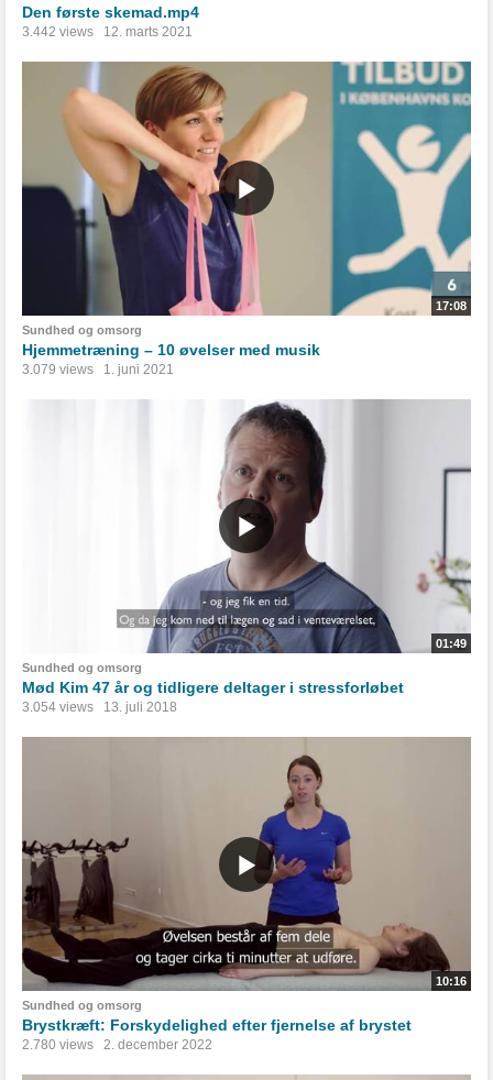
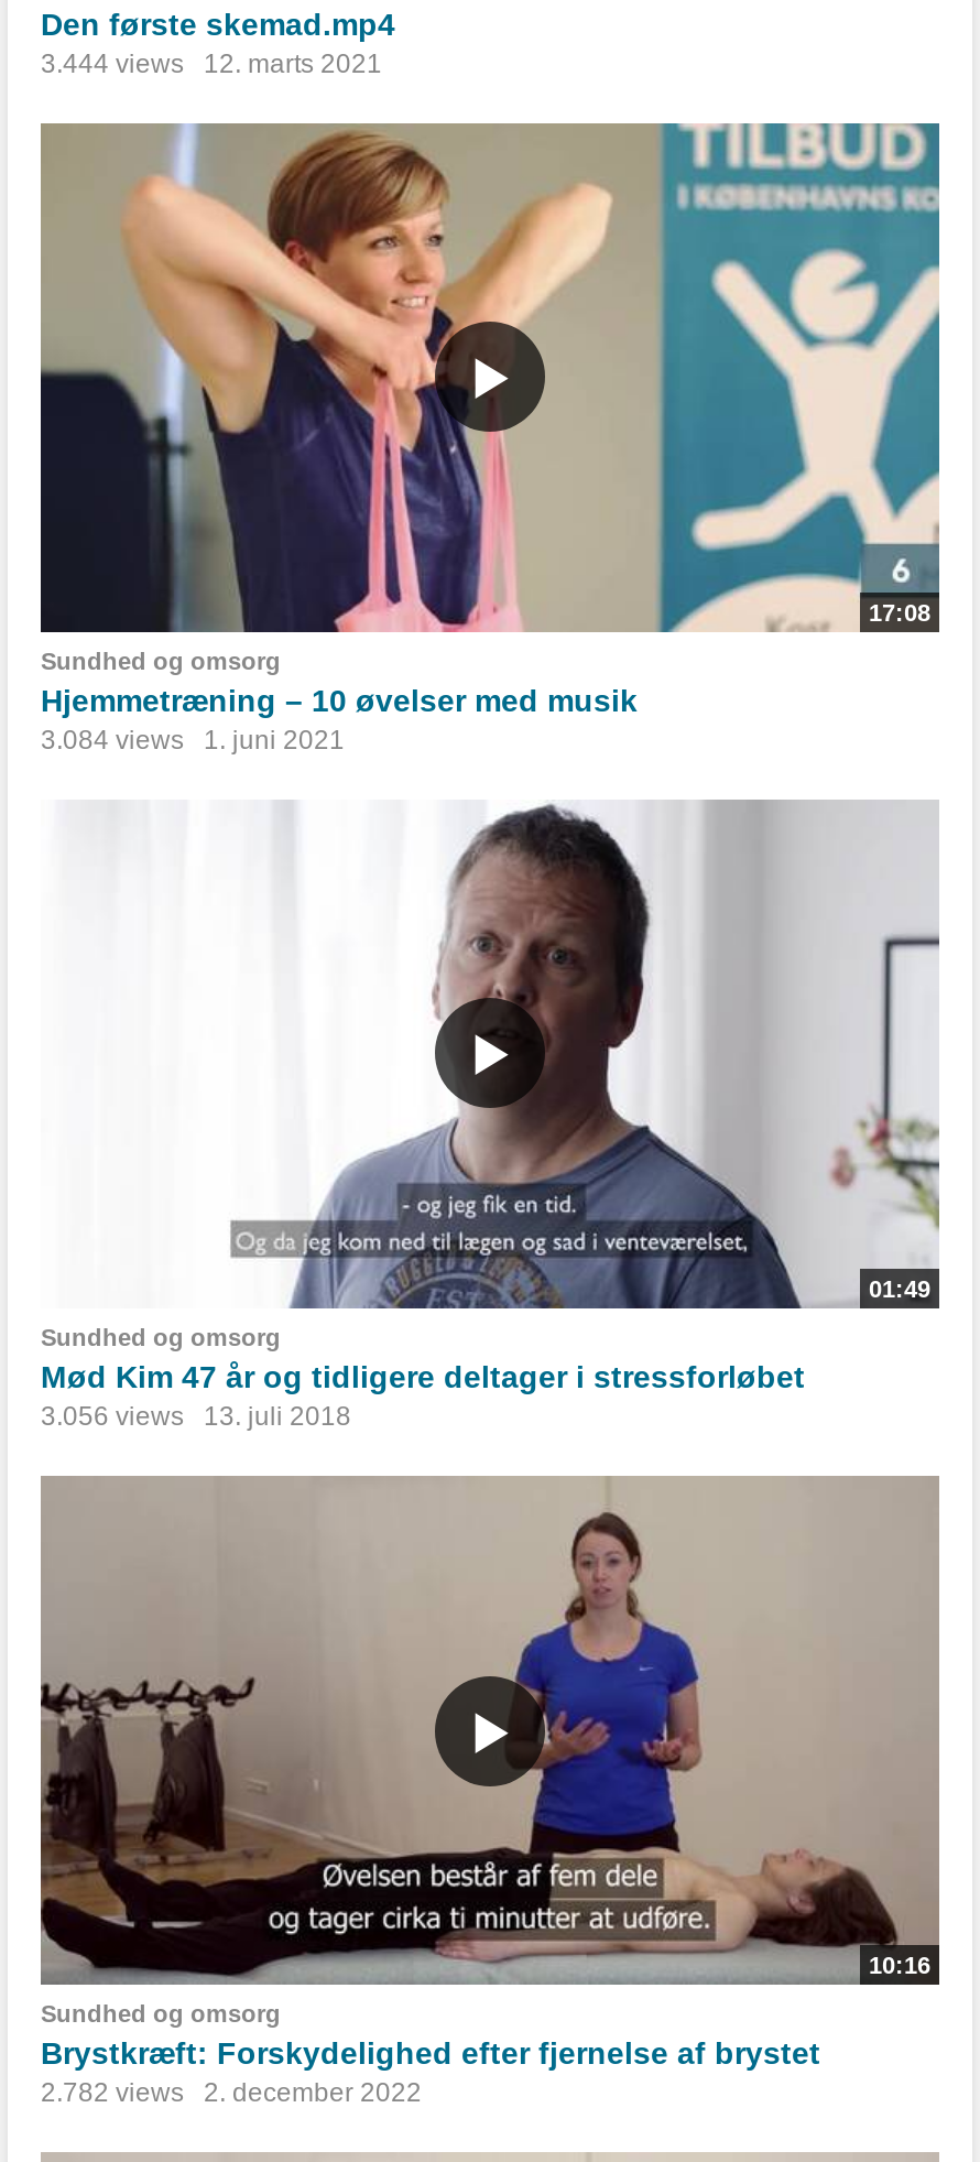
[22,24,193,39] 3.442 views 12. marts 2021 -> [41,48,382,78] 3.444 views 12. marts 2021
[22,362,174,377] 3.079 views 1. juni 2021 -> [41,724,345,755] 3.084 views 1. juni 2021
[22,699,177,715] 3.054 views 13. juli 2018 -> [41,1401,351,1432] 3.056 views 13. juli 2018
[22,1037,212,1053] 2.780 views 2. december 2022 -> [41,2078,422,2108] 2.782 views 2. december 2022

